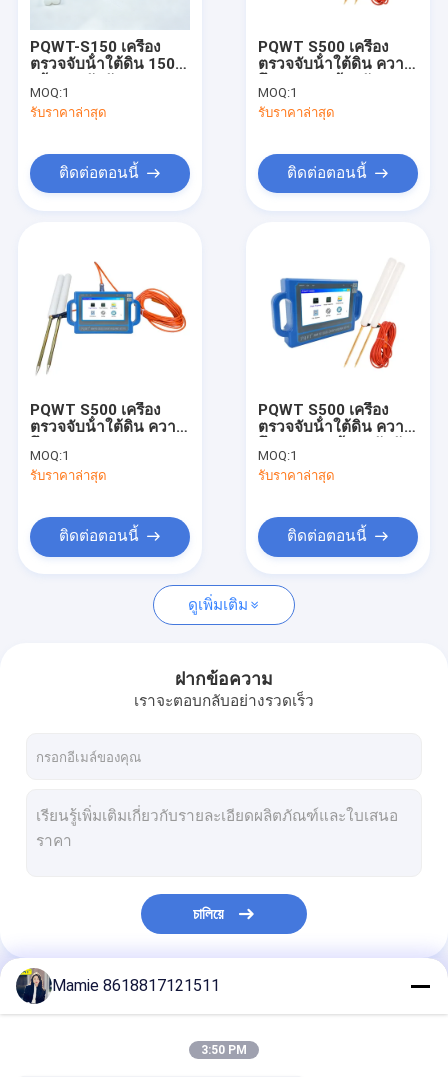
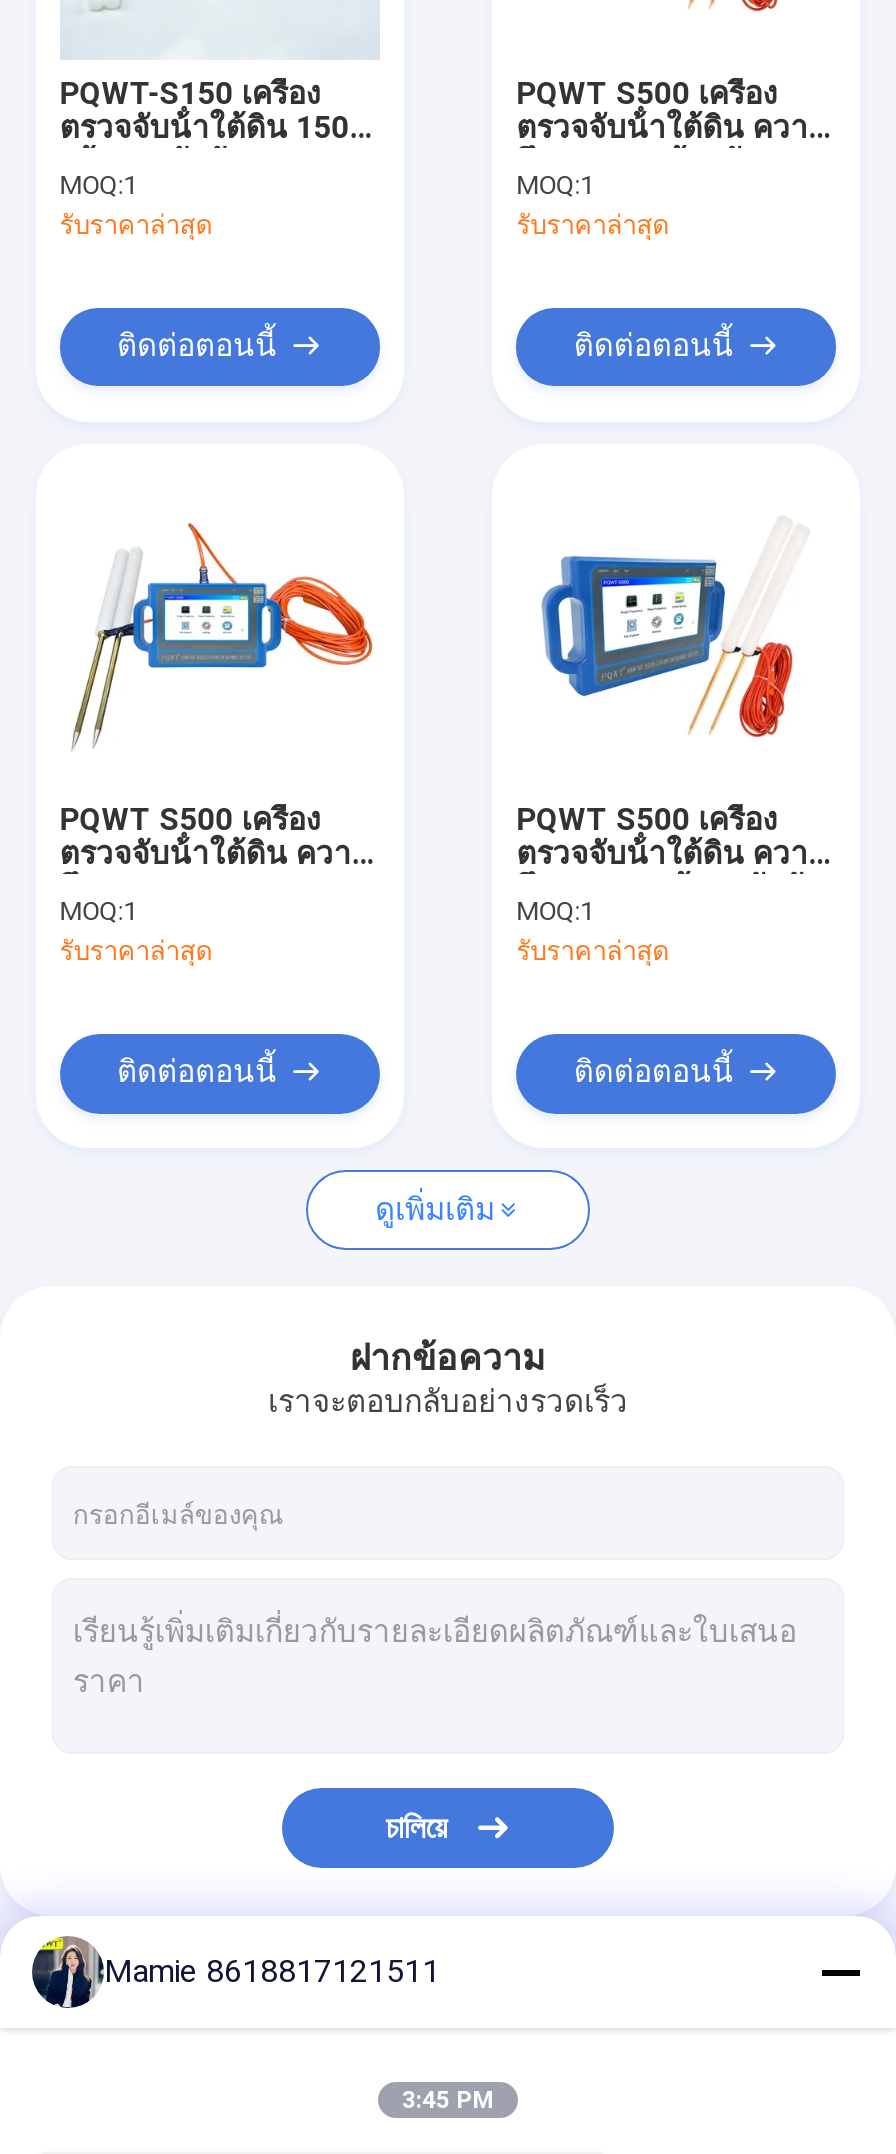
[201,1043,247,1057] 3:50 PM -> [402,2086,494,2114] 3:45 PM

